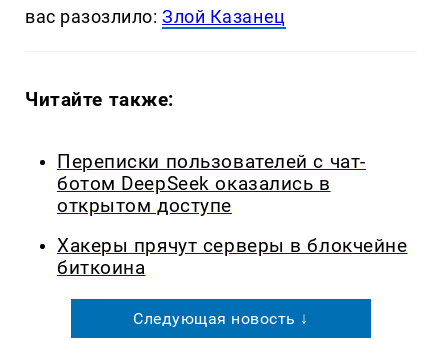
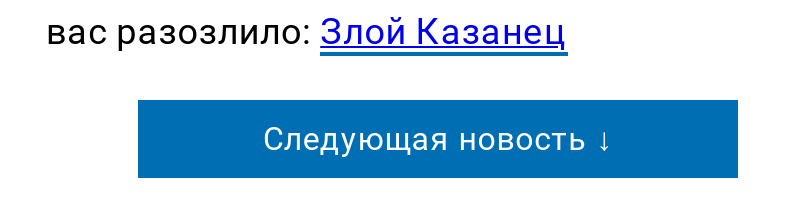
[25,88,407,279] Читайте также: | Переписки пользователей с чат- | ботом DeepSeek оказались в | открытом доступе | Хакеры прячут серверы в блокчейне | биткоина -> none

